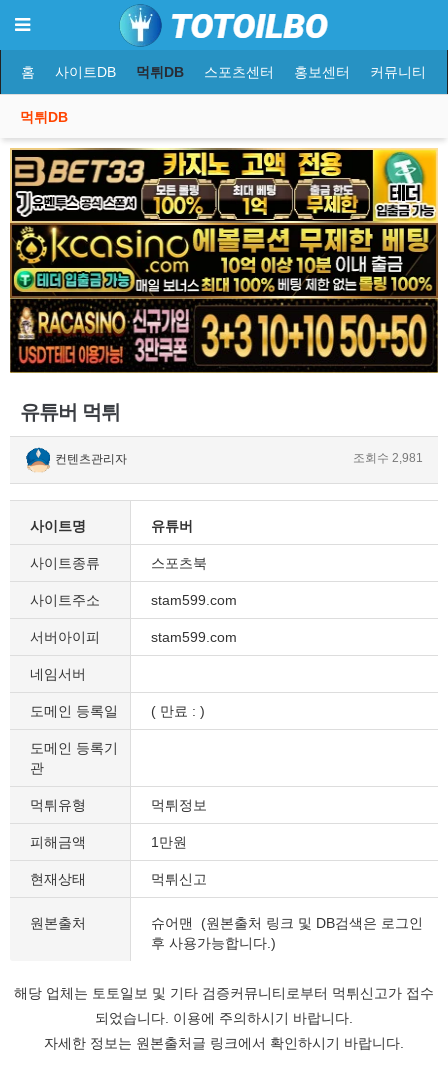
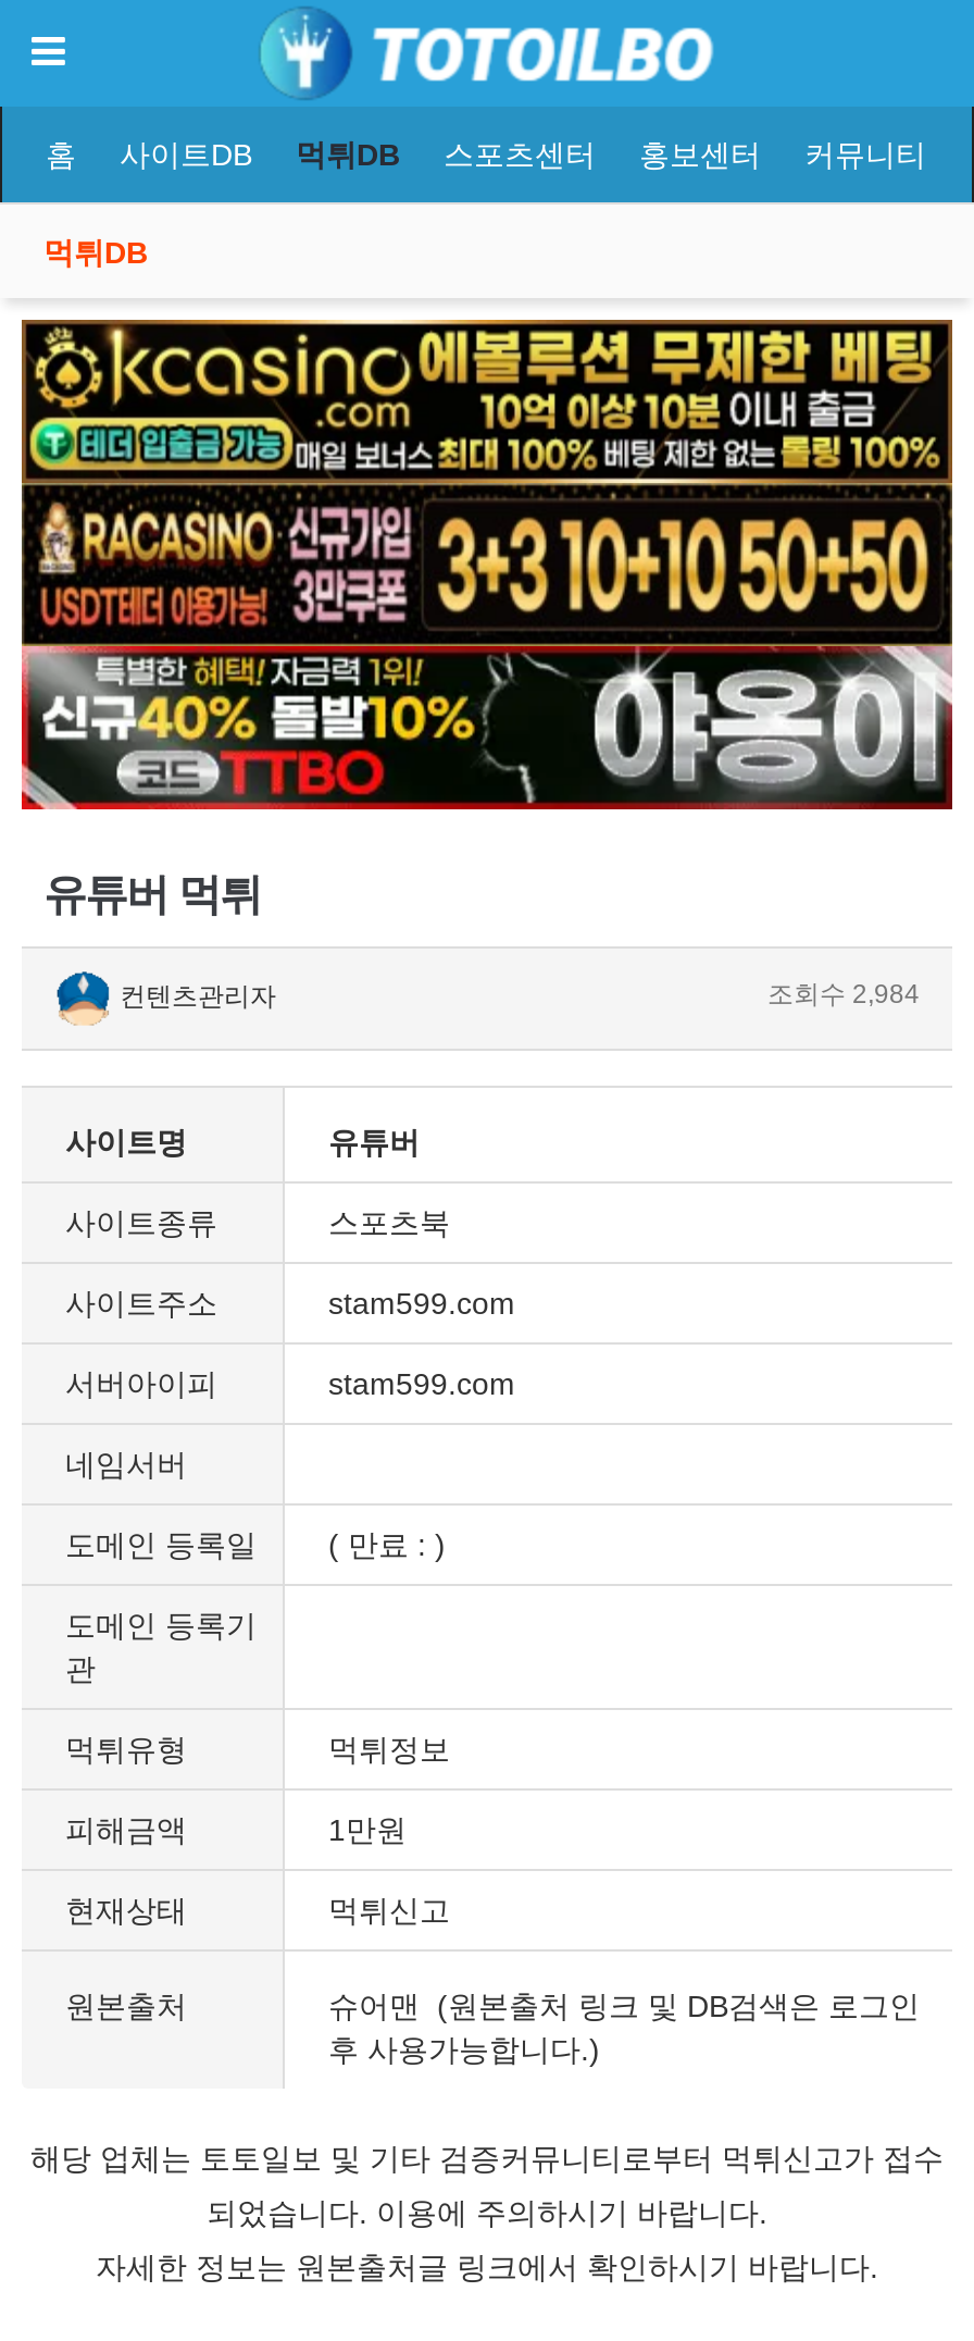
[9,148,439,374] [image] -> [20,318,954,812] [image]
[353,451,423,465] 조회수 2,981 -> [767,979,920,1010] 조회수 2,984

